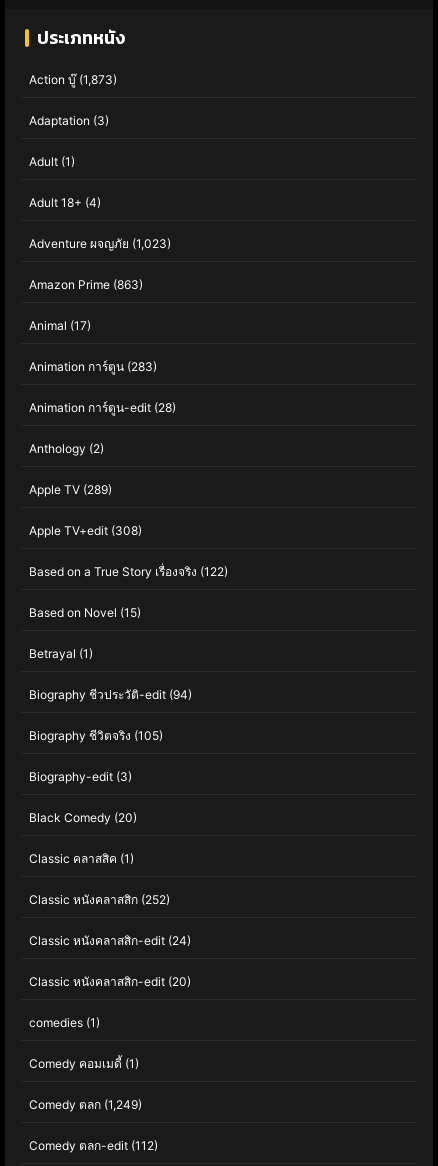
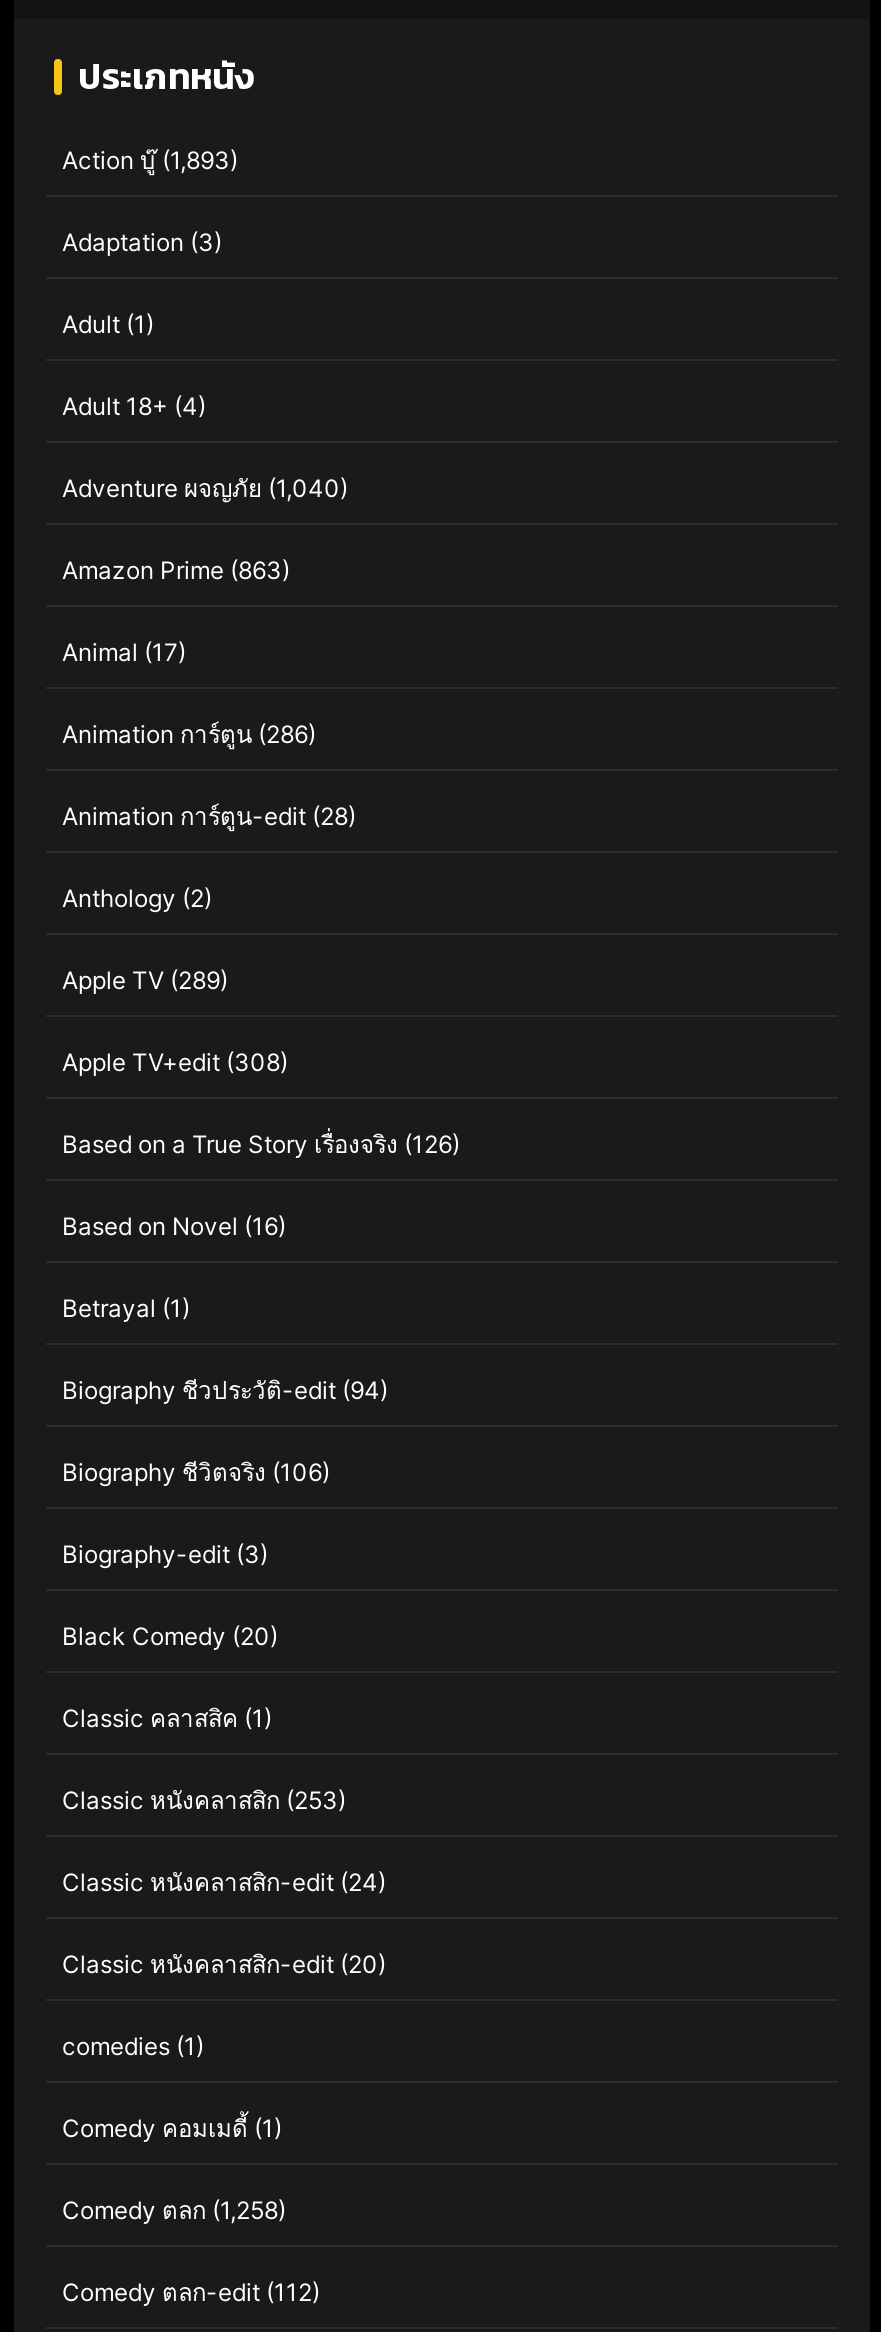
[29,72,117,87] Action บู๊(1,873) -> [62,145,238,175] Action บู๊(1,893)
[29,236,171,251] Adventure ผจญภัย(1,023) -> [62,473,348,503] Adventure ผจญภัย(1,040)
[29,359,157,374] Animation การ์ตูน(283) -> [62,719,316,749] Animation การ์ตูน(286)
[29,564,228,579] Based on a True Story เรื่องจริง(122) -> [62,1129,460,1159] Based on a True Story เรื่องจริง(126)
[29,605,141,620] Based on Novel (15) -> [62,1211,286,1241] Based on Novel (16)
[29,728,163,743] Biography ชีวิตจริง(105) -> [62,1457,330,1487] Biography ชีวิตจริง(106)
[29,892,170,907] Classic หนังคลาสสิก(252) -> [62,1785,346,1815] Classic หนังคลาสสิก(253)
[29,1097,142,1112] Comedy ตลก(1,249) -> [62,2195,286,2225] Comedy ตลก(1,258)

